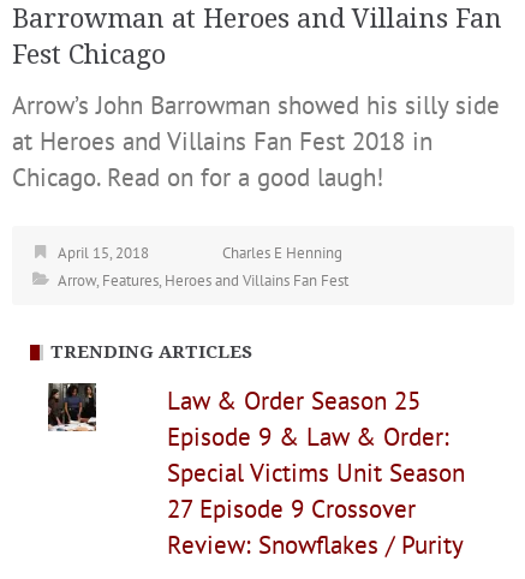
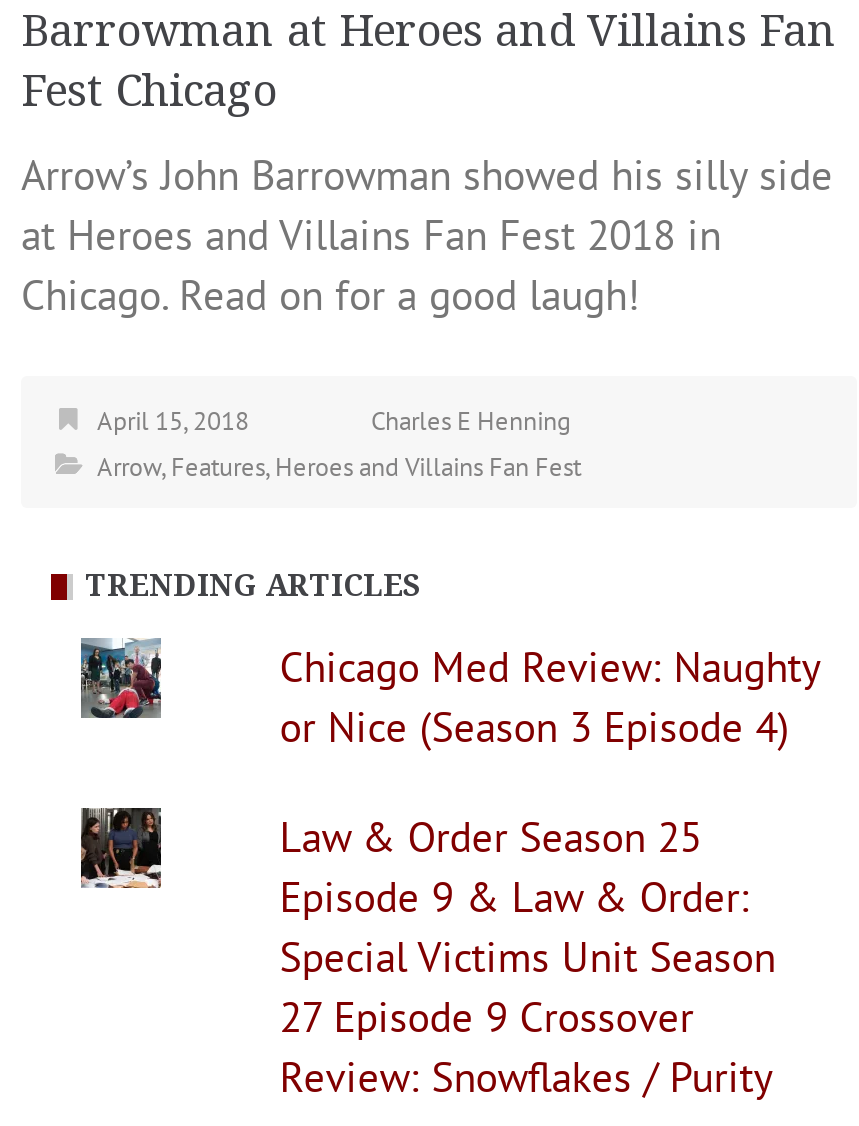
none -> [79,638,163,720] [image]
none -> [279,640,819,754] Chicago Med Review: Naughty | or Nice (Season 3 Episode 4)

